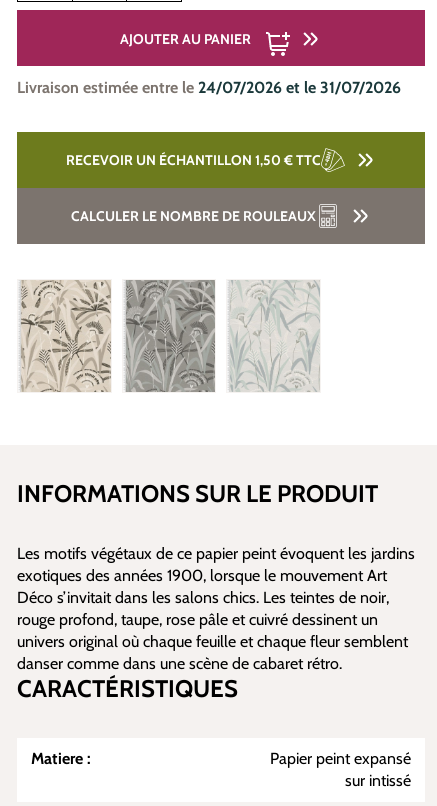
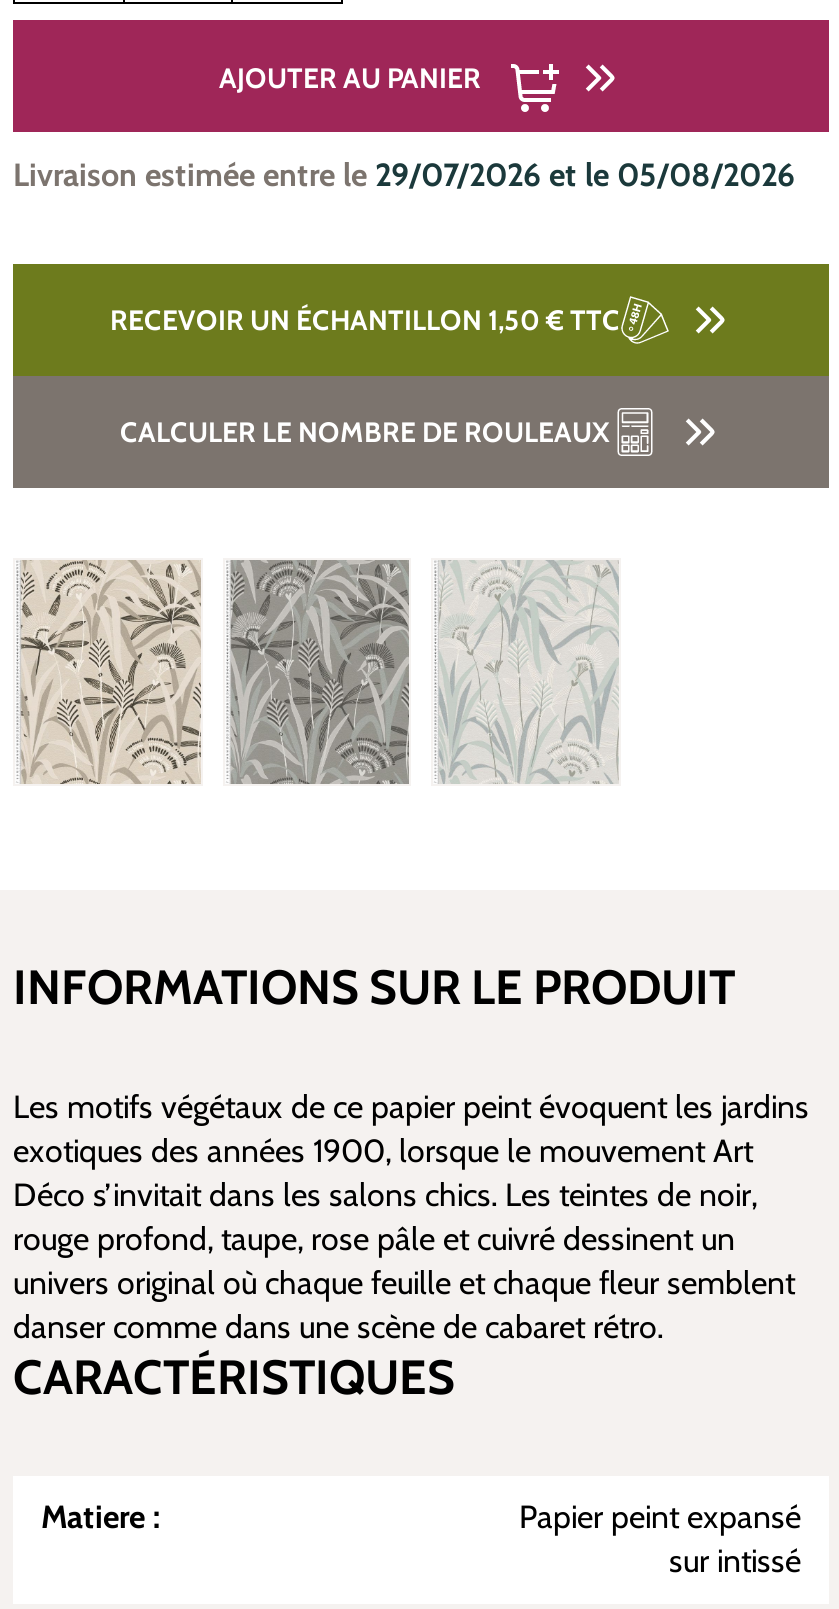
[17,78,401,97] Livraison estimée entre le 24/07/2026 et le 31/07/2026 -> [13,156,795,194] Livraison estimée entre le 29/07/2026 et le 05/08/2026

